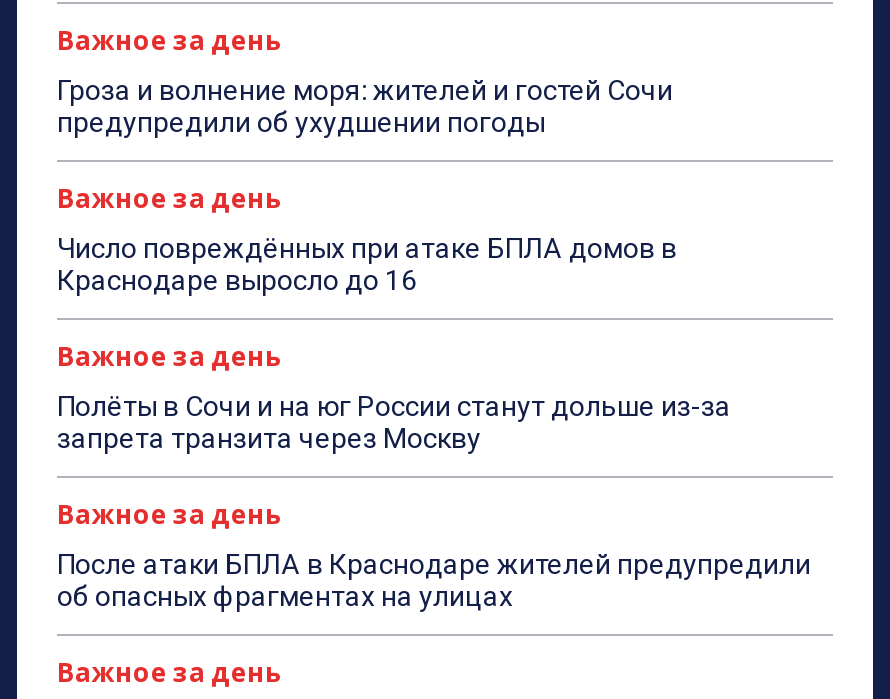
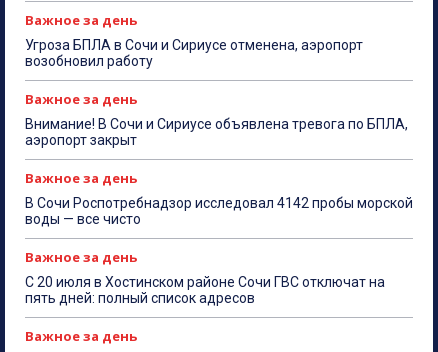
[57,74,673,138] Гроза и волнение моря: жителей и гостей Сочи | предупредили об ухудшении погоды -> [25,37,363,69] Угроза БПЛА в Сочи и Сириусе отменена, аэропорт | возобновил работу
[57,232,677,296] Число повреждённых при атаке БПЛА домов в | Краснодаре выросло до 16 -> [25,116,408,148] Внимание! В Сочи и Сириусе объявлена тревога по БПЛА, | аэропорт закрыт
[57,390,731,454] Полёты в Сочи и на юг России станут дольше из-за | запрета транзита через Москву -> [25,195,413,227] В Сочи Роспотребнадзор исследовал 4142 пробы морской | воды — все чисто
[57,548,811,612] После атаки БПЛА в Краснодаре жителей предупредили | об опасных фрагментах на улицах -> [25,274,385,306] С 20 июля в Хостинском районе Сочи ГВС отключат на | пять дней: полный список адресов

